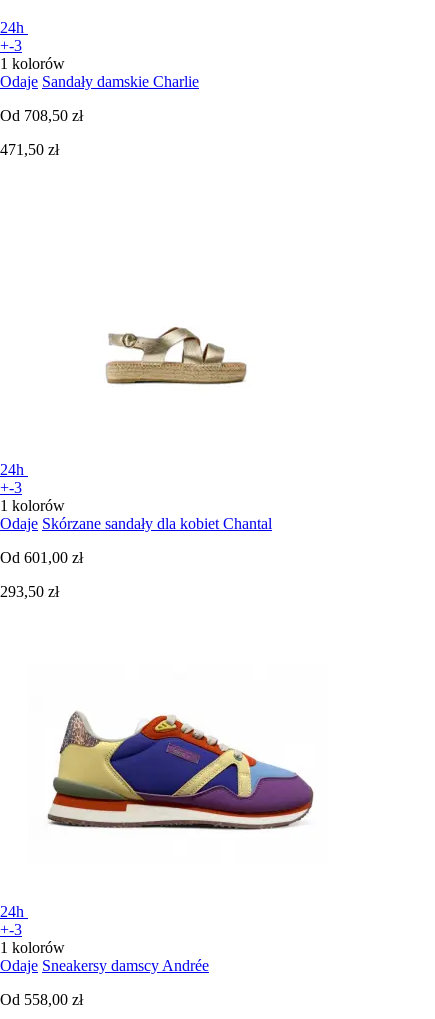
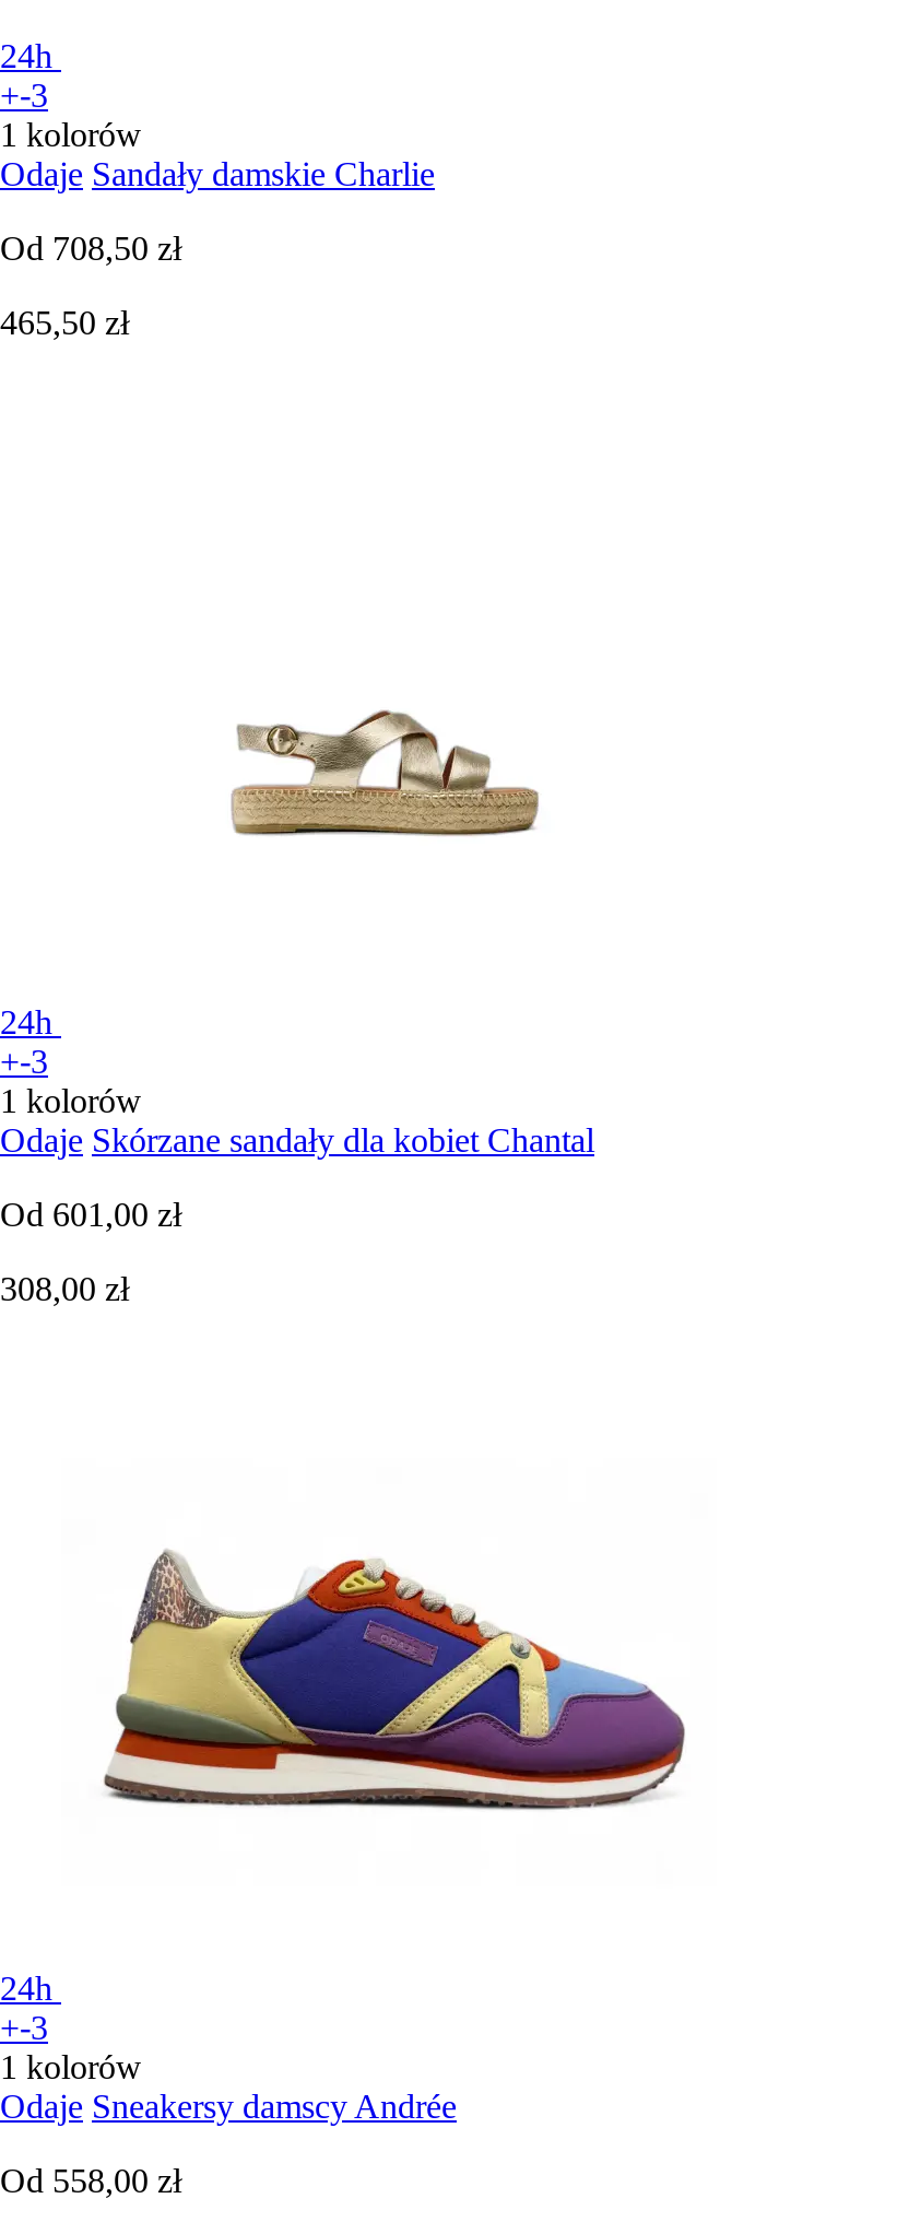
[0,141,59,158] 471,50 zł -> [0,304,129,341] 465,50 zł
[0,583,59,600] 293,50 zł -> [0,1270,129,1308] 308,00 zł

